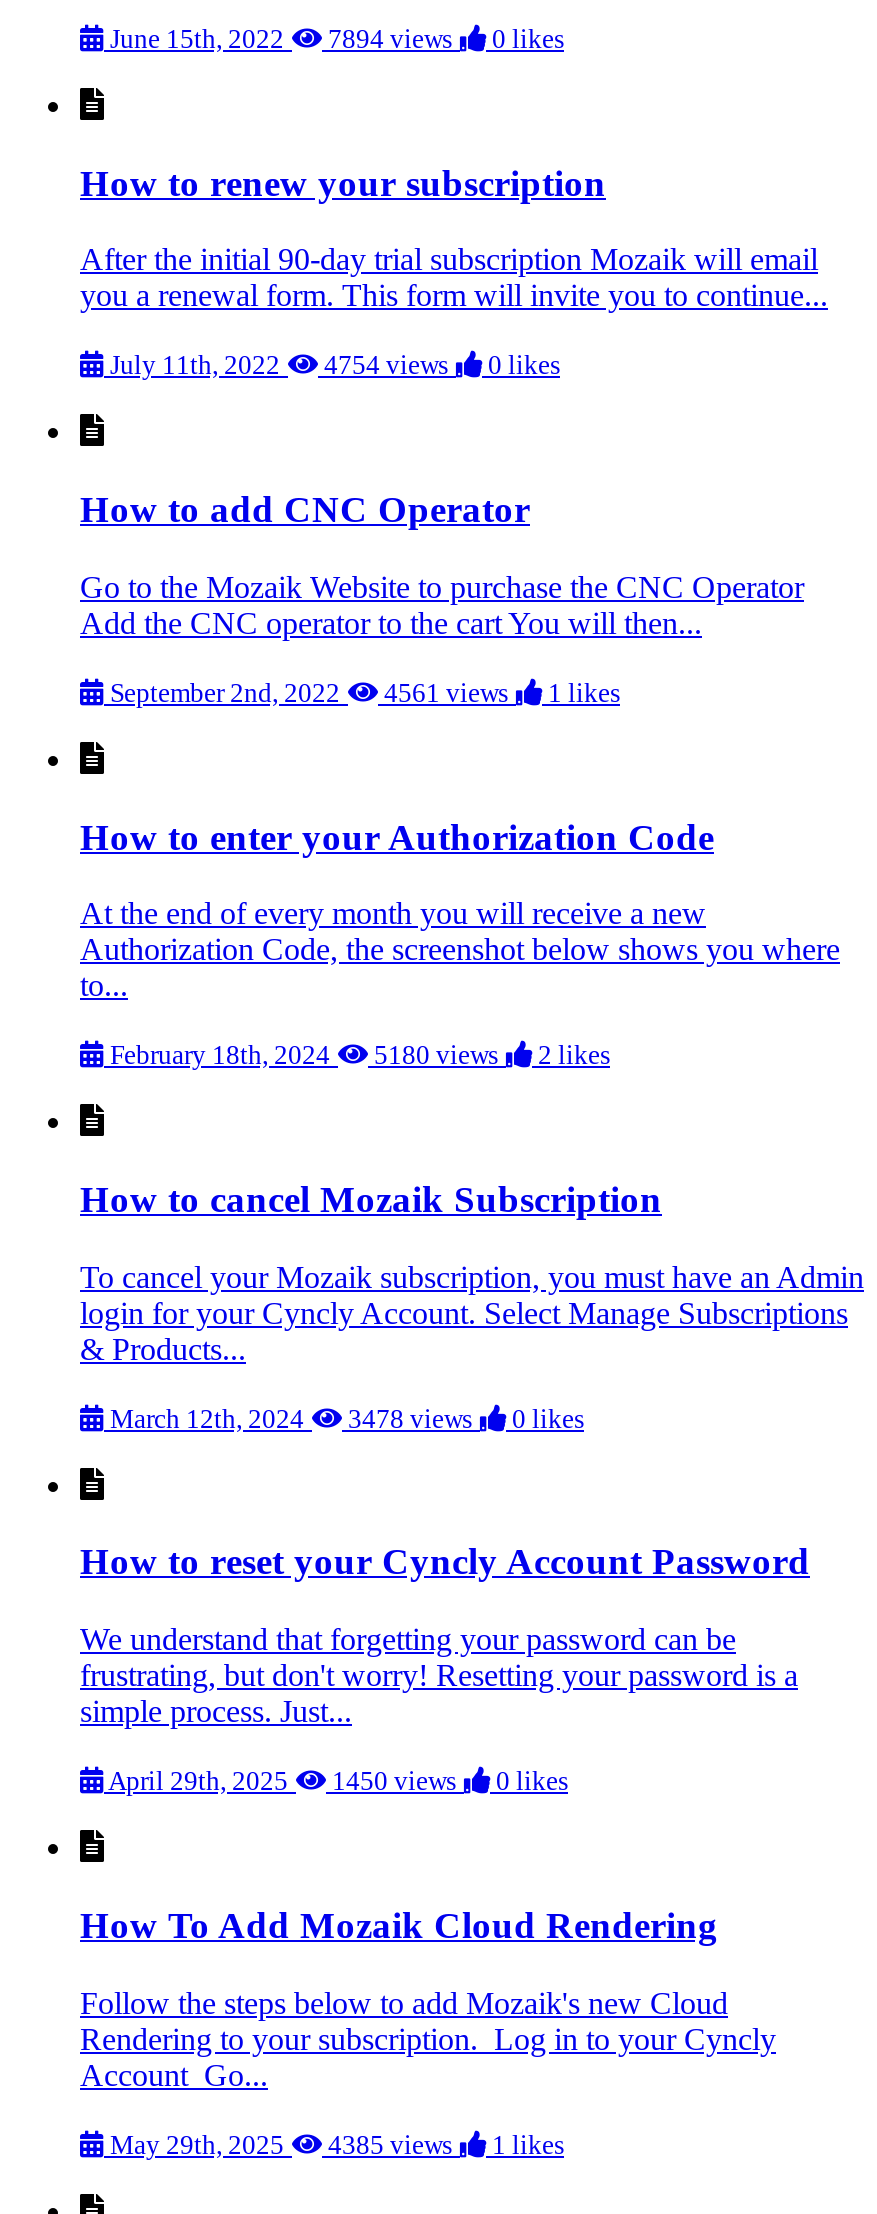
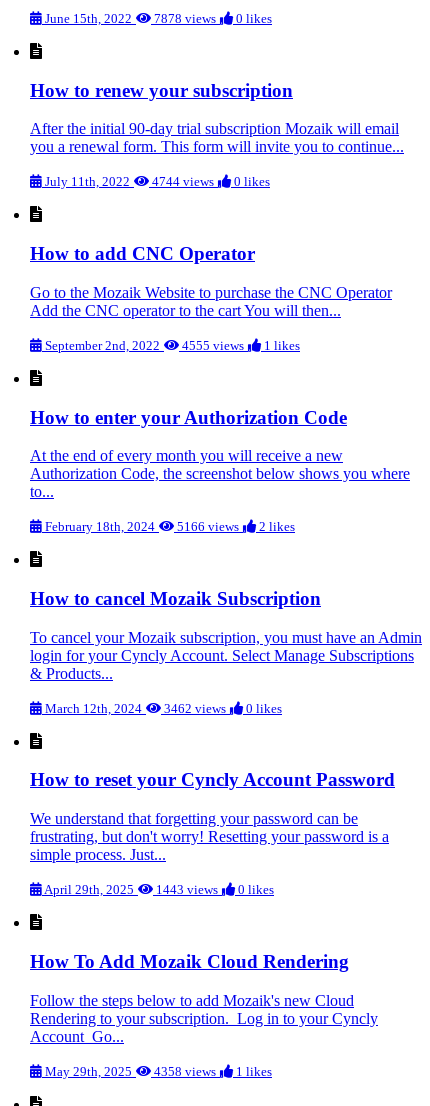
[104,24,564,54] June 15th, 2022 7894 views 0 likes -> [42,11,272,26] June 15th, 2022 7878 views 0 likes
[104,351,560,381] July 11th, 2022 4754 views 0 likes -> [42,174,270,189] July 11th, 2022 4744 views 0 likes
[104,678,620,708] September 2nd, 2022 4561 views 1 likes -> [42,338,300,353] September 2nd, 2022 4555 views 1 likes
[104,1040,610,1070] February 18th, 2024 5180 views 2 likes -> [42,519,295,534] February 18th, 2024 5166 views 2 likes
[104,1403,584,1433] March 12th, 2024 3478 views 0 likes -> [42,701,282,716] March 12th, 2024 3462 views 0 likes
[104,1766,568,1796] April 29th, 2025 1450 views 0 likes -> [42,882,274,897] April 29th, 2025 1443 views 0 likes
[104,2129,564,2159] May 29th, 2025 4385 views 1 likes -> [42,1064,272,1079] May 29th, 2025 4358 views 1 likes

